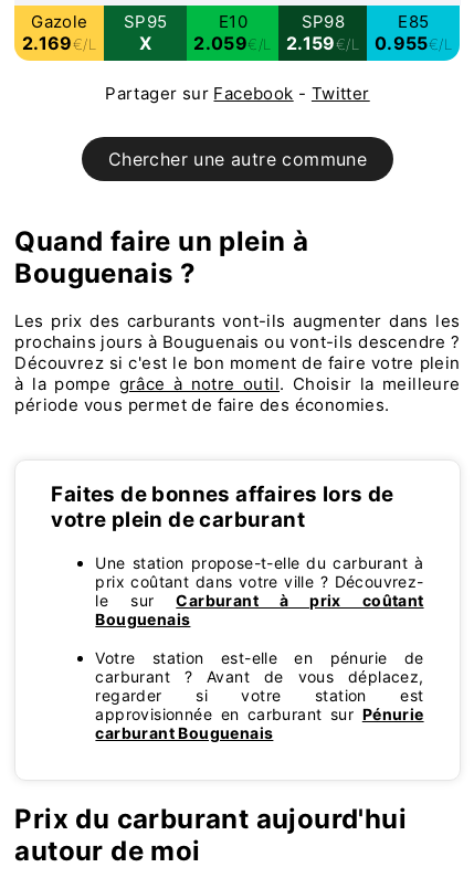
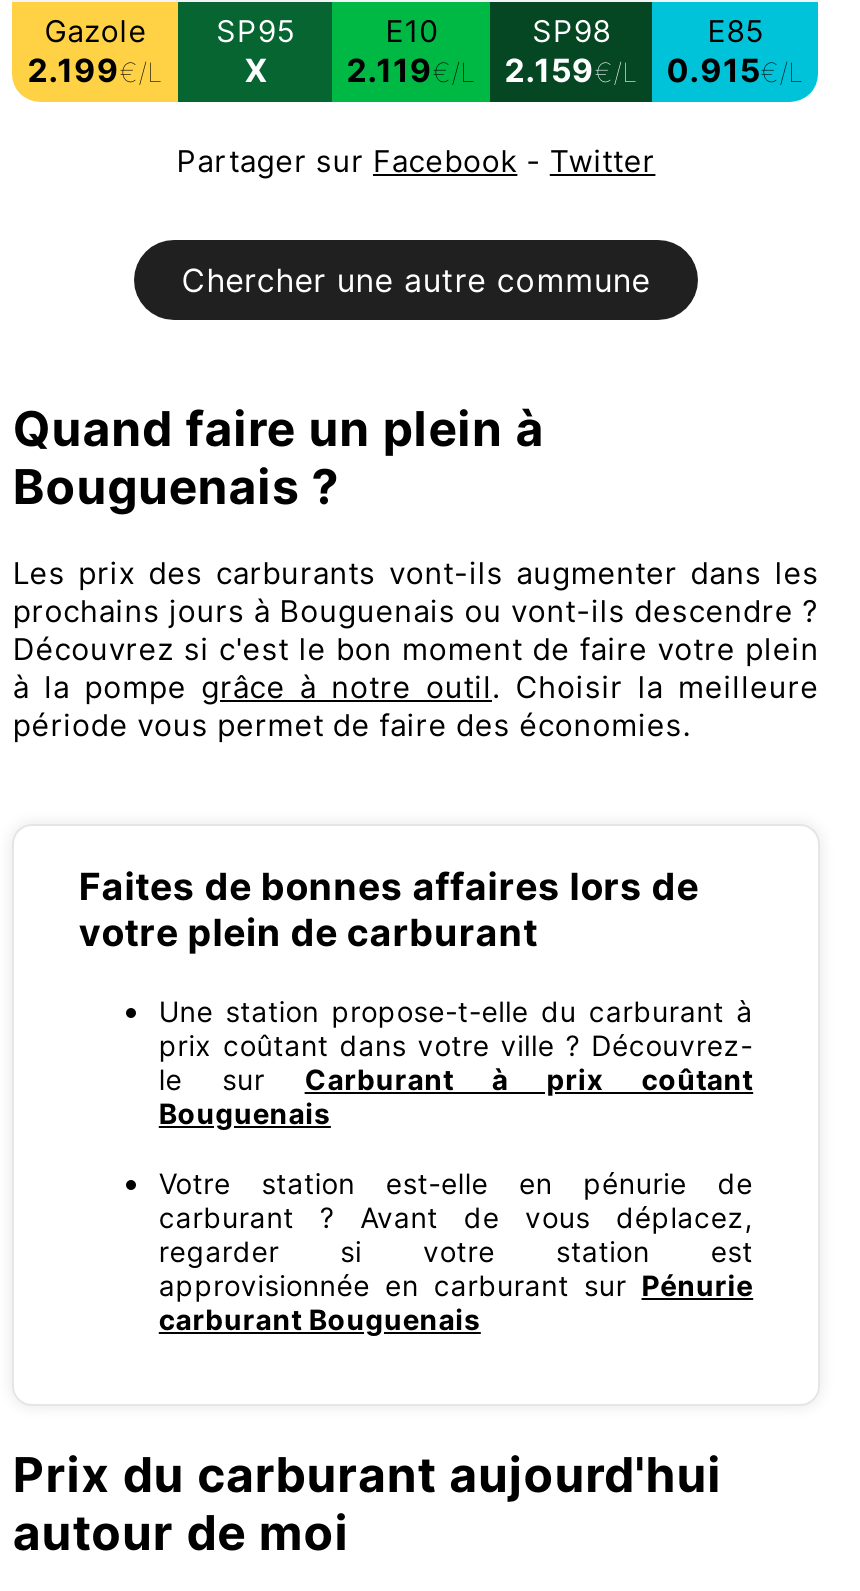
[22,32,97,54] 2.169€/L -> [28,51,164,91] 2.199€/L
[194,32,272,54] 2.059€/L -> [347,51,477,91] 2.119€/L
[374,32,453,54] 0.955€/L -> [667,51,805,91] 0.915€/L

